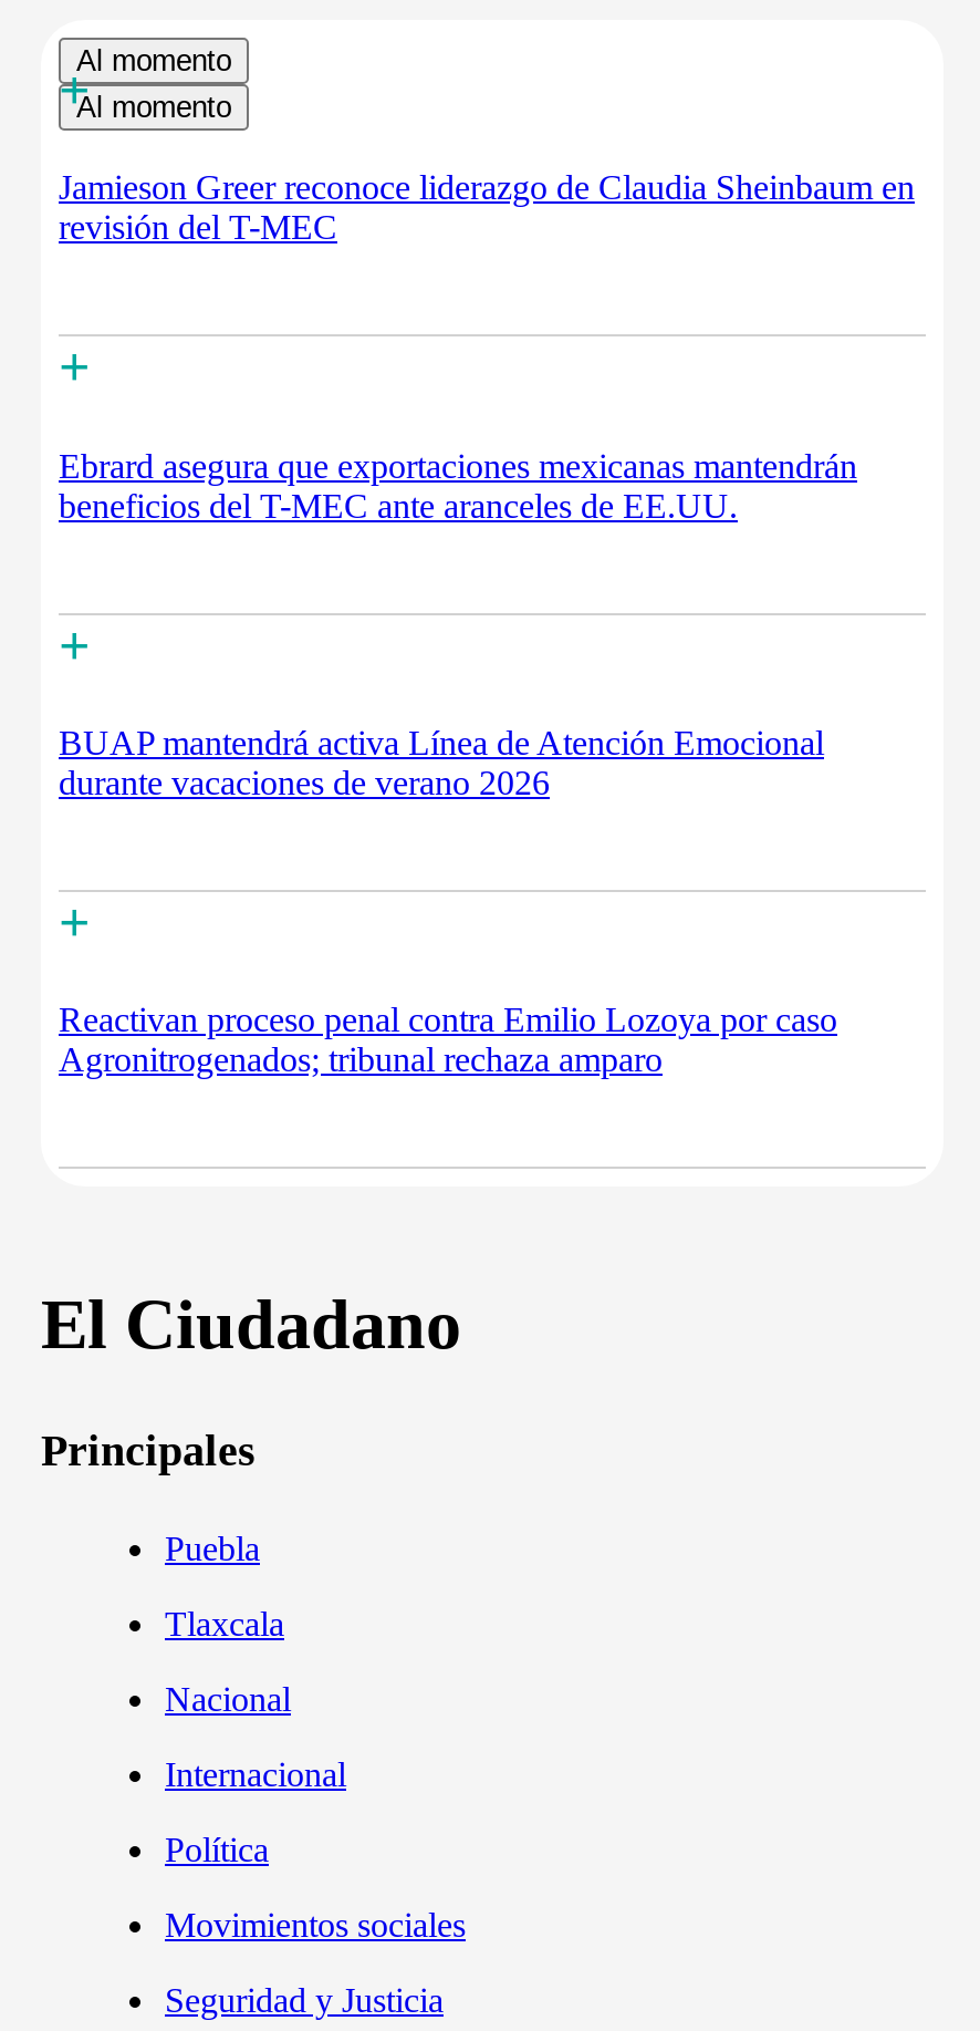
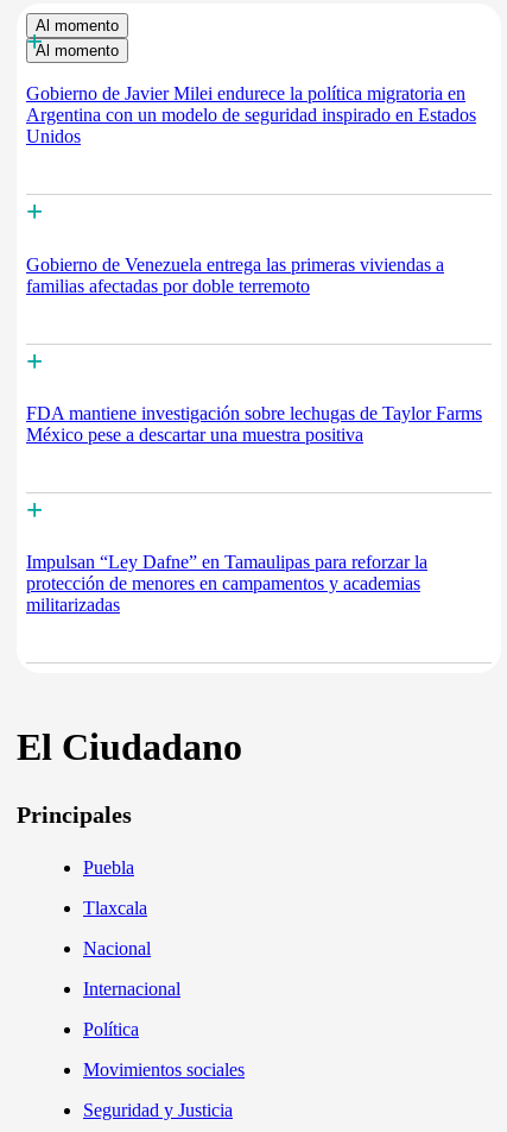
[59,169,915,246] Jamieson Greer reconoce liderazgo de Claudia Sheinbaum en | revisión del T-MEC -> [26,83,476,146] Gobierno de Javier Milei endurece la política migratoria en | Argentina con un modelo de seguridad inspirado en Estados | Unidos
[59,446,857,524] Ebrard asegura que exportaciones mexicanas mantendrán | beneficios del T-MEC ante aranceles de EE.UU. -> [26,254,444,295] Gobierno de Venezuela entrega las primeras viviendas a | familias afectadas por doble terremoto
[59,723,824,801] BUAP mantendrá activa Línea de Atención Emocional | durante vacaciones de verano 2026 -> [26,403,482,444] FDA mantiene investigación sobre lechugas de Taylor Farms | México pese a descartar una muestra positiva
[59,1001,837,1078] Reactivan proceso penal contra Emilio Lozoya por caso | Agronitrogenados; tribunal rechaza amparo -> [26,552,427,615] Impulsan “Ley Dafne” en Tamaulipas para reforzar la | protección de menores en campamentos y academias | militarizadas

